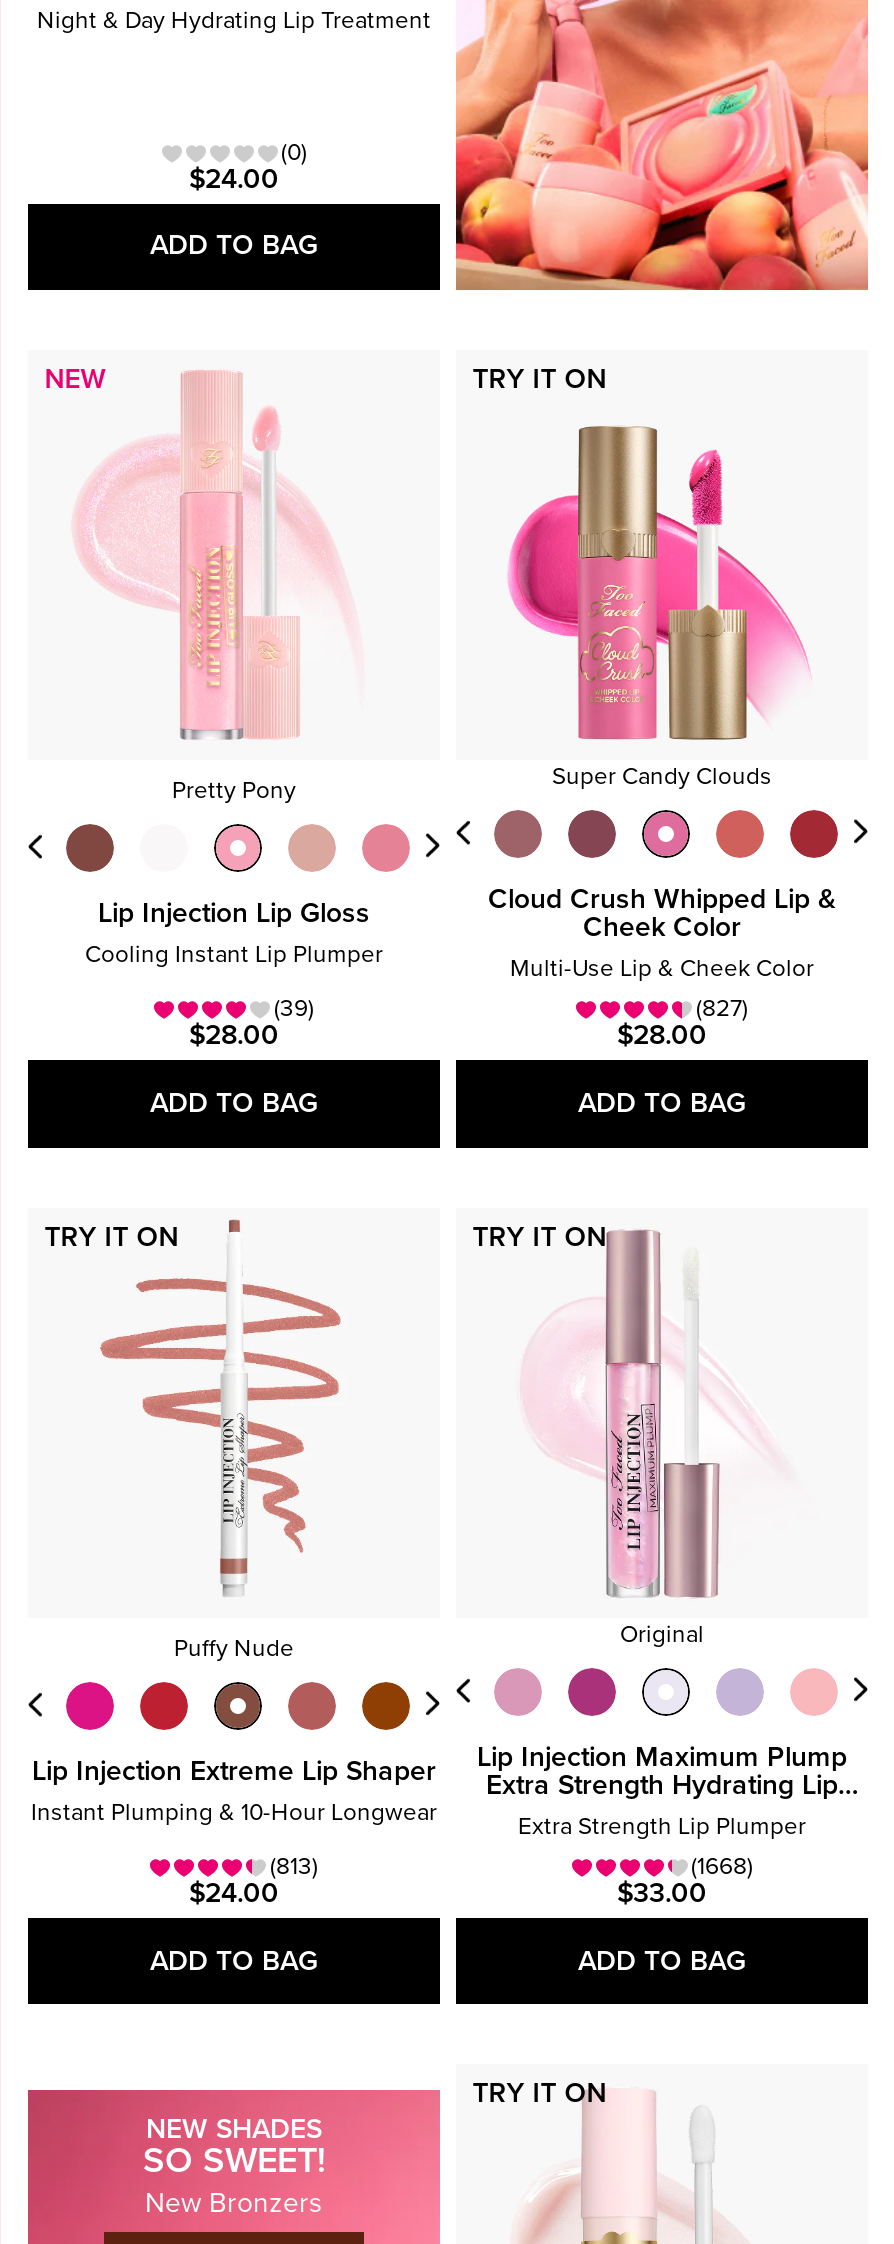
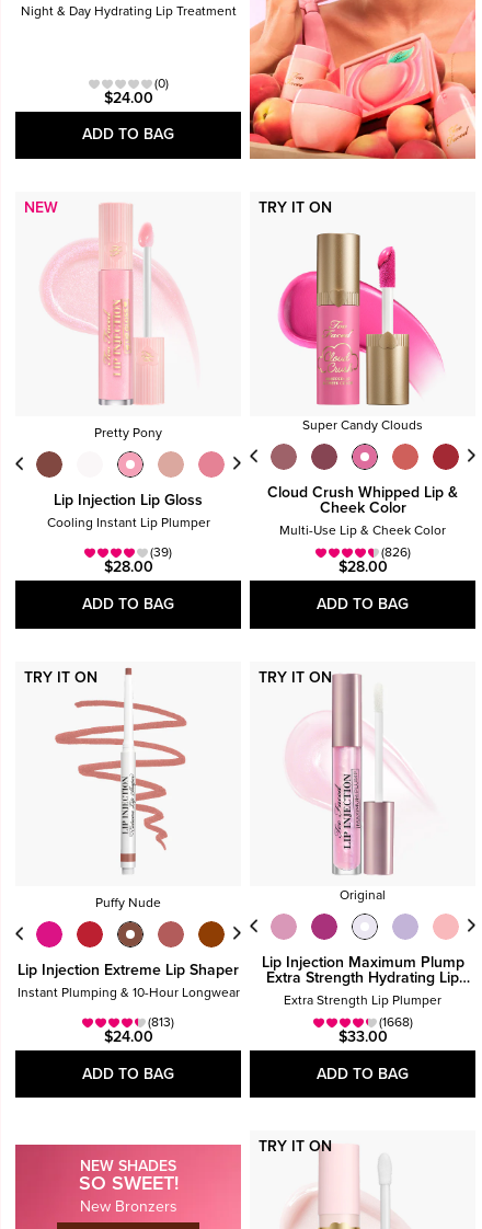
[696,999,748,1023] (827) -> [381,547,410,560] (826)

